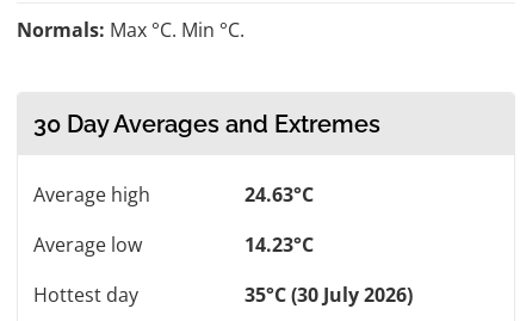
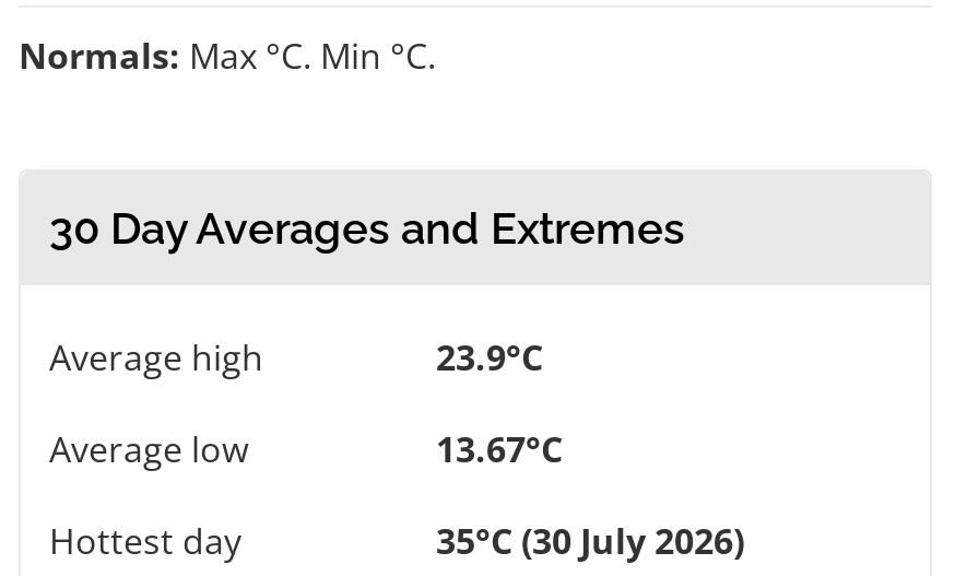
[244,182,314,208] 24.63°C -> [436,334,543,382] 23.9°C
[244,232,314,258] 14.23°C -> [436,425,563,473] 13.67°C

